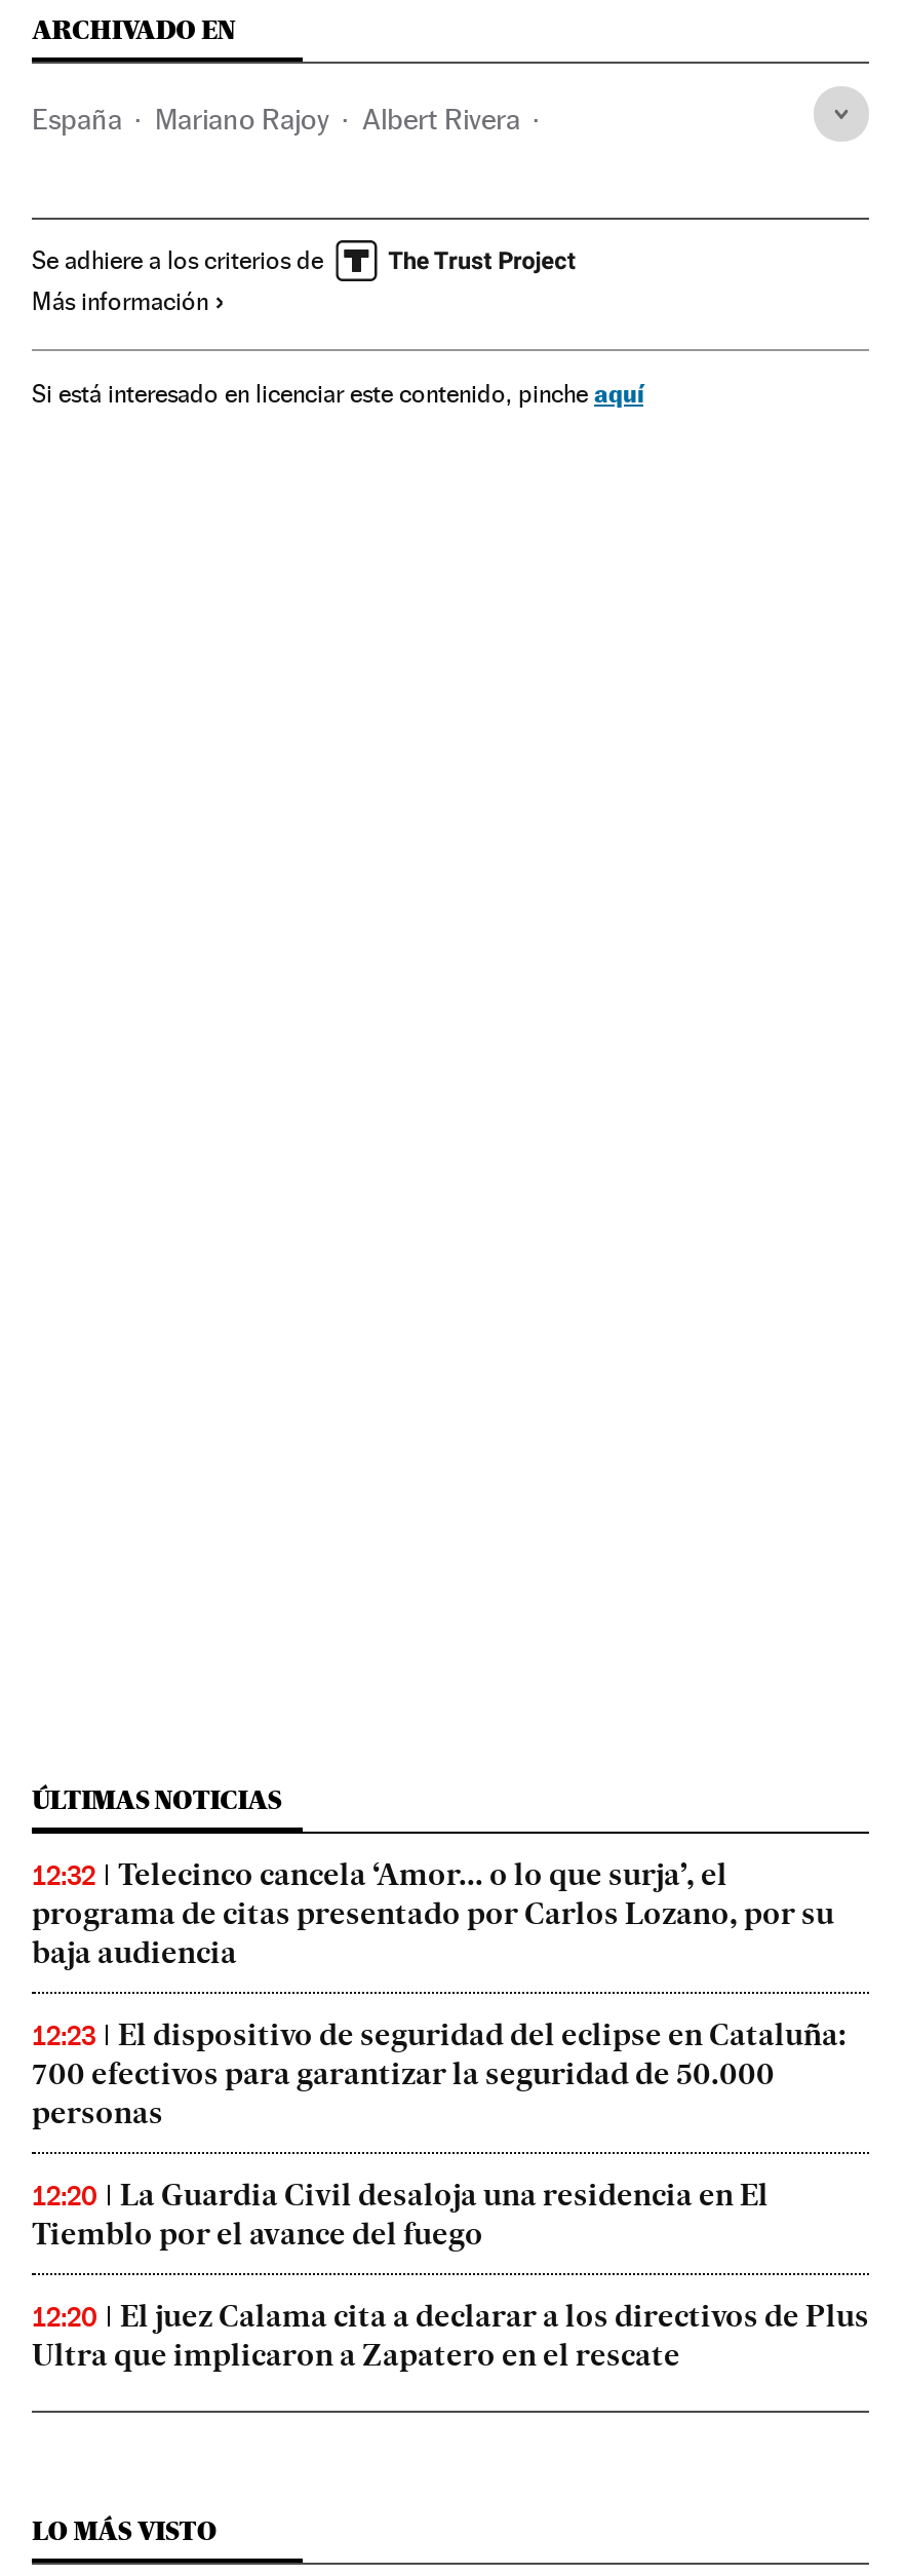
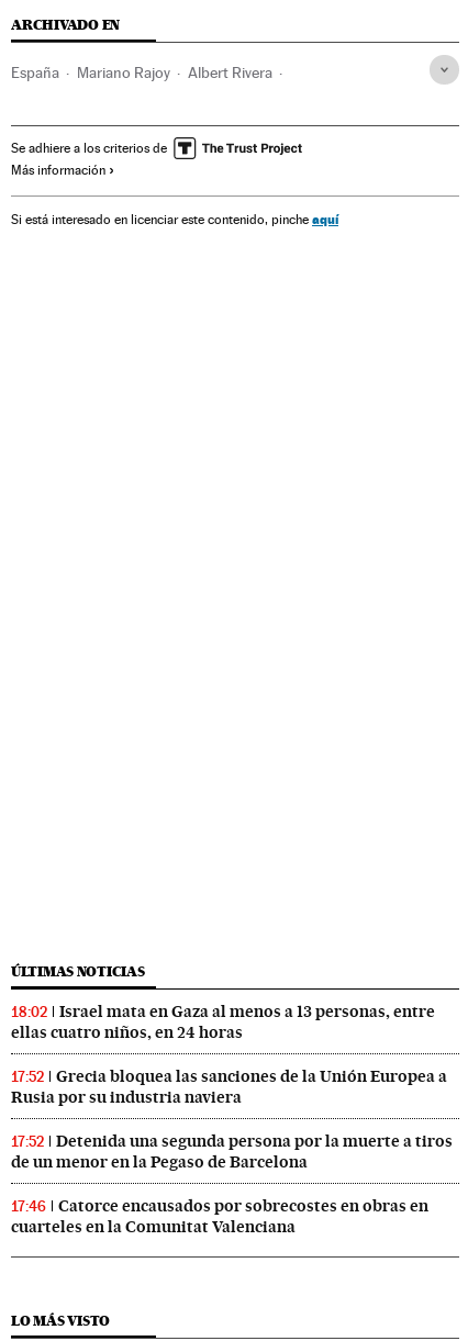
[32,1856,834,1971] 12:32 | Telecinco cancela ‘Amor... o lo que surja’, el | programa de citas presentado por Carlos Lozano, por su | baja audiencia -> [11,1002,435,1042] 18:02 | Israel mata en Gaza al menos a 13 personas, entre | ellas cuatro niños, en 24 horas
[32,2016,846,2131] 12:23 | El dispositivo de seguridad del eclipse en Cataluña: | 700 efectivos para garantizar la seguridad de 50.000 | personas -> [11,1066,447,1107] 17:52 | Grecia bloquea las sanciones de la Unión Europea a | Rusia por su industria naviera
[32,2177,769,2253] 12:20 | La Guardia Civil desaloja una residencia en El | Tiemblo por el avance del fuego -> [11,1131,453,1172] 17:52 | Detenida una segunda persona por la muerte a tiros | de un menor en la Pegaso de Barcelona
[32,2298,869,2374] 12:20 | El juez Calama cita a declarar a los directivos de Plus | Ultra que implicaron a Zapatero en el rescate -> [11,1196,428,1237] 17:46 | Catorce encausados por sobrecostes en obras en | cuarteles en la Comunitat Valenciana

